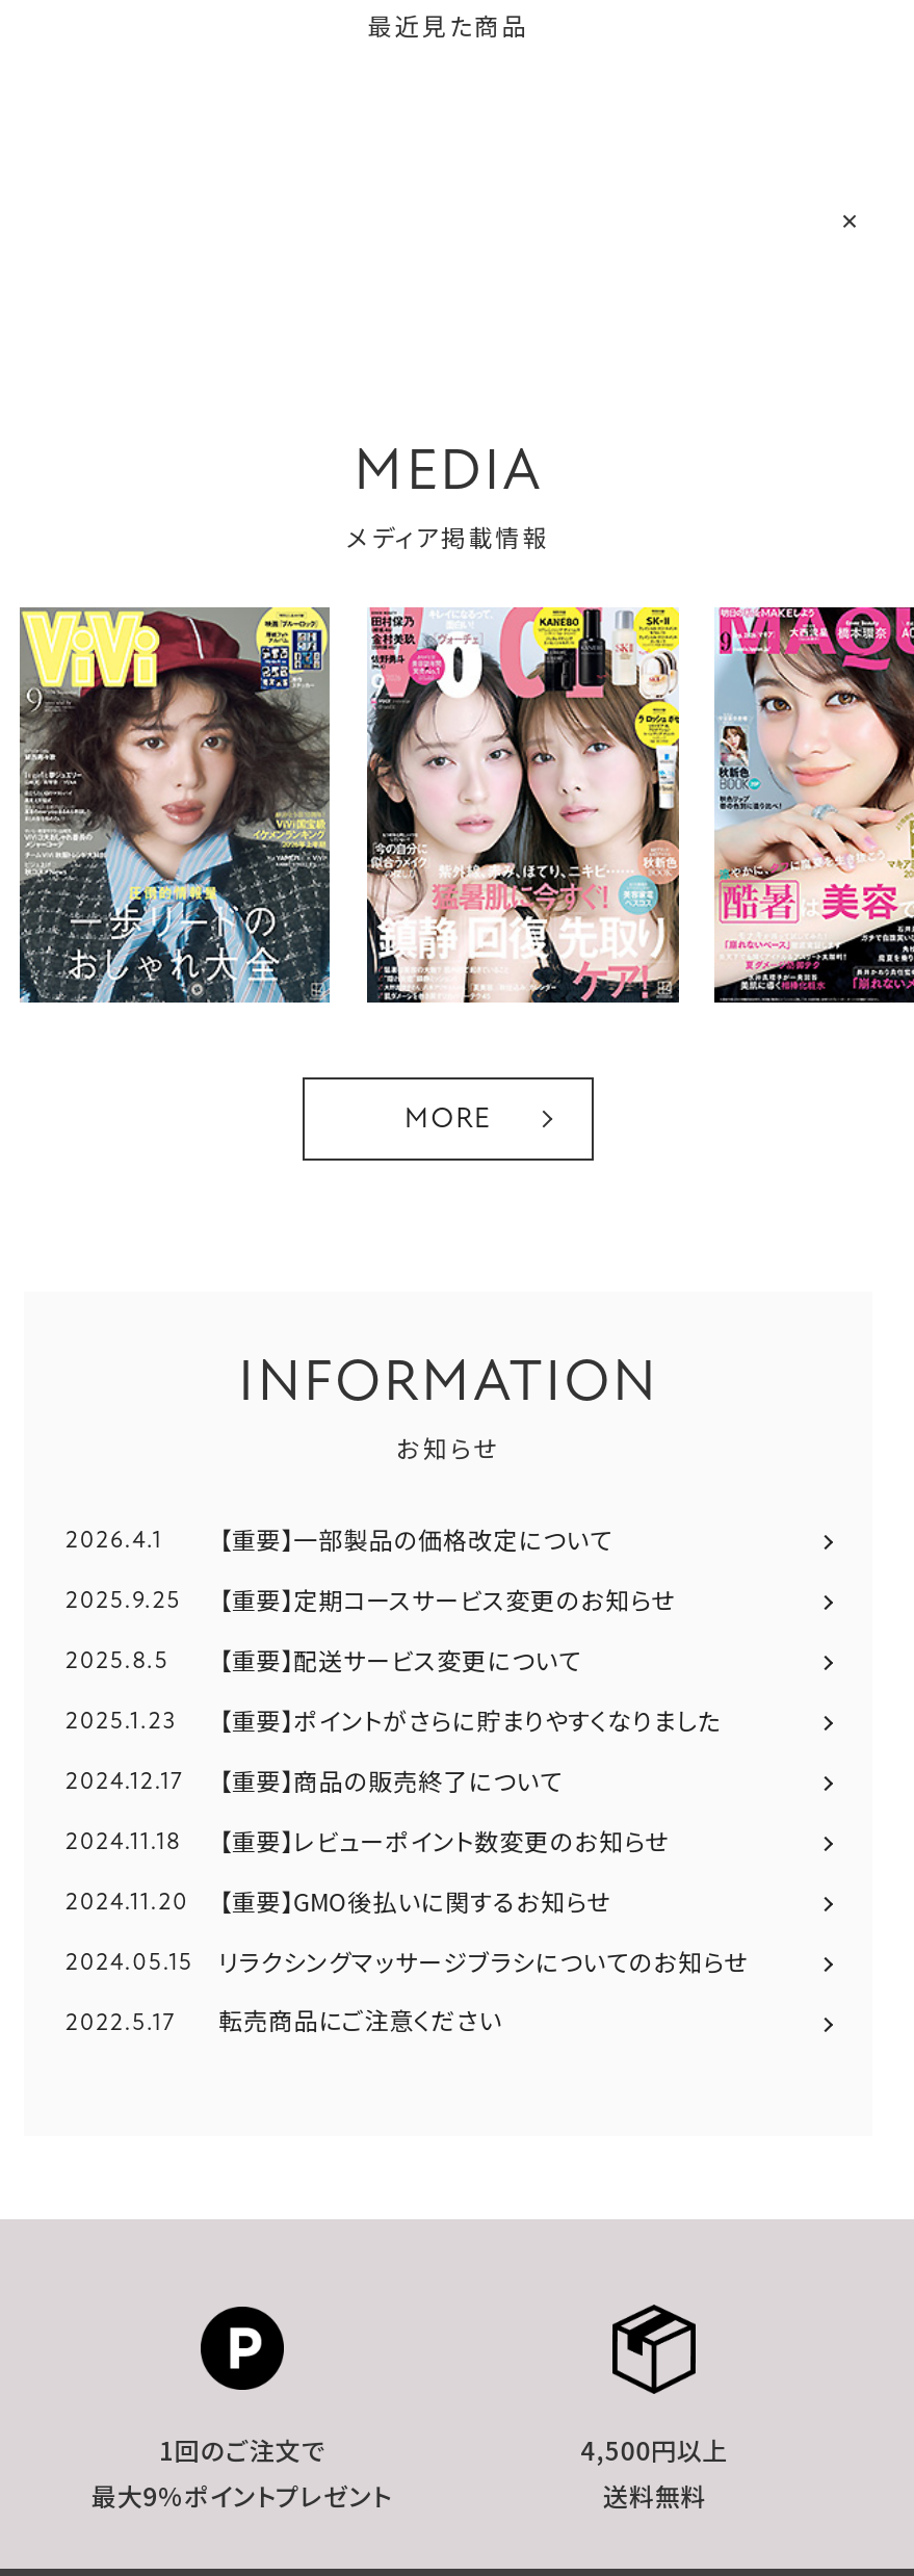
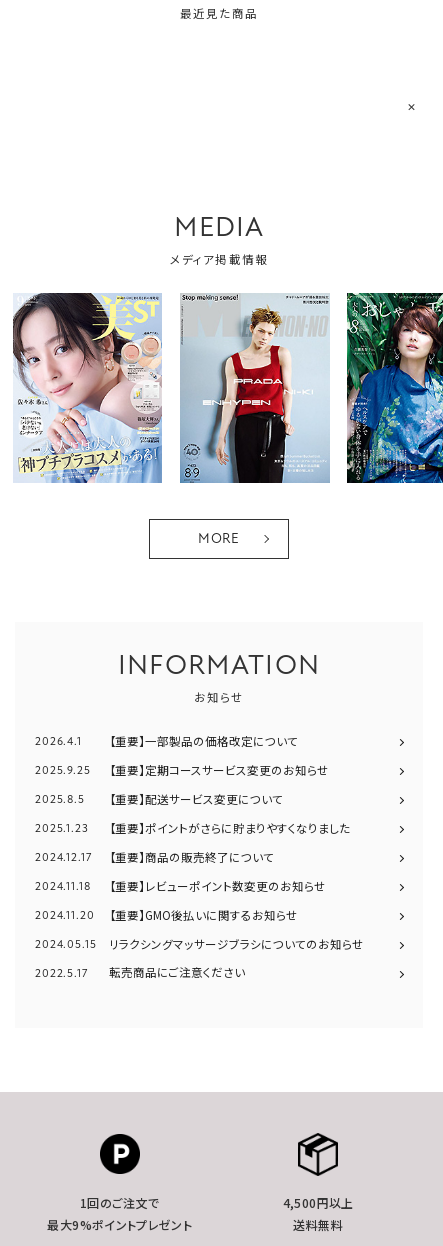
[18,605,332,1005] [image] -> [13,293,162,484] [image]
[365,605,681,1005] [image] -> [179,293,330,484] [image]
[712,605,908,1005] [image] -> [346,292,440,484] [image]

